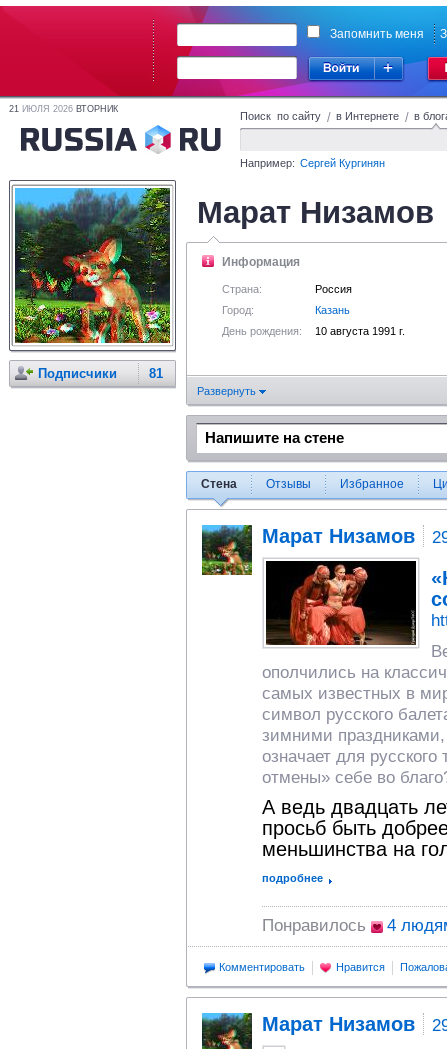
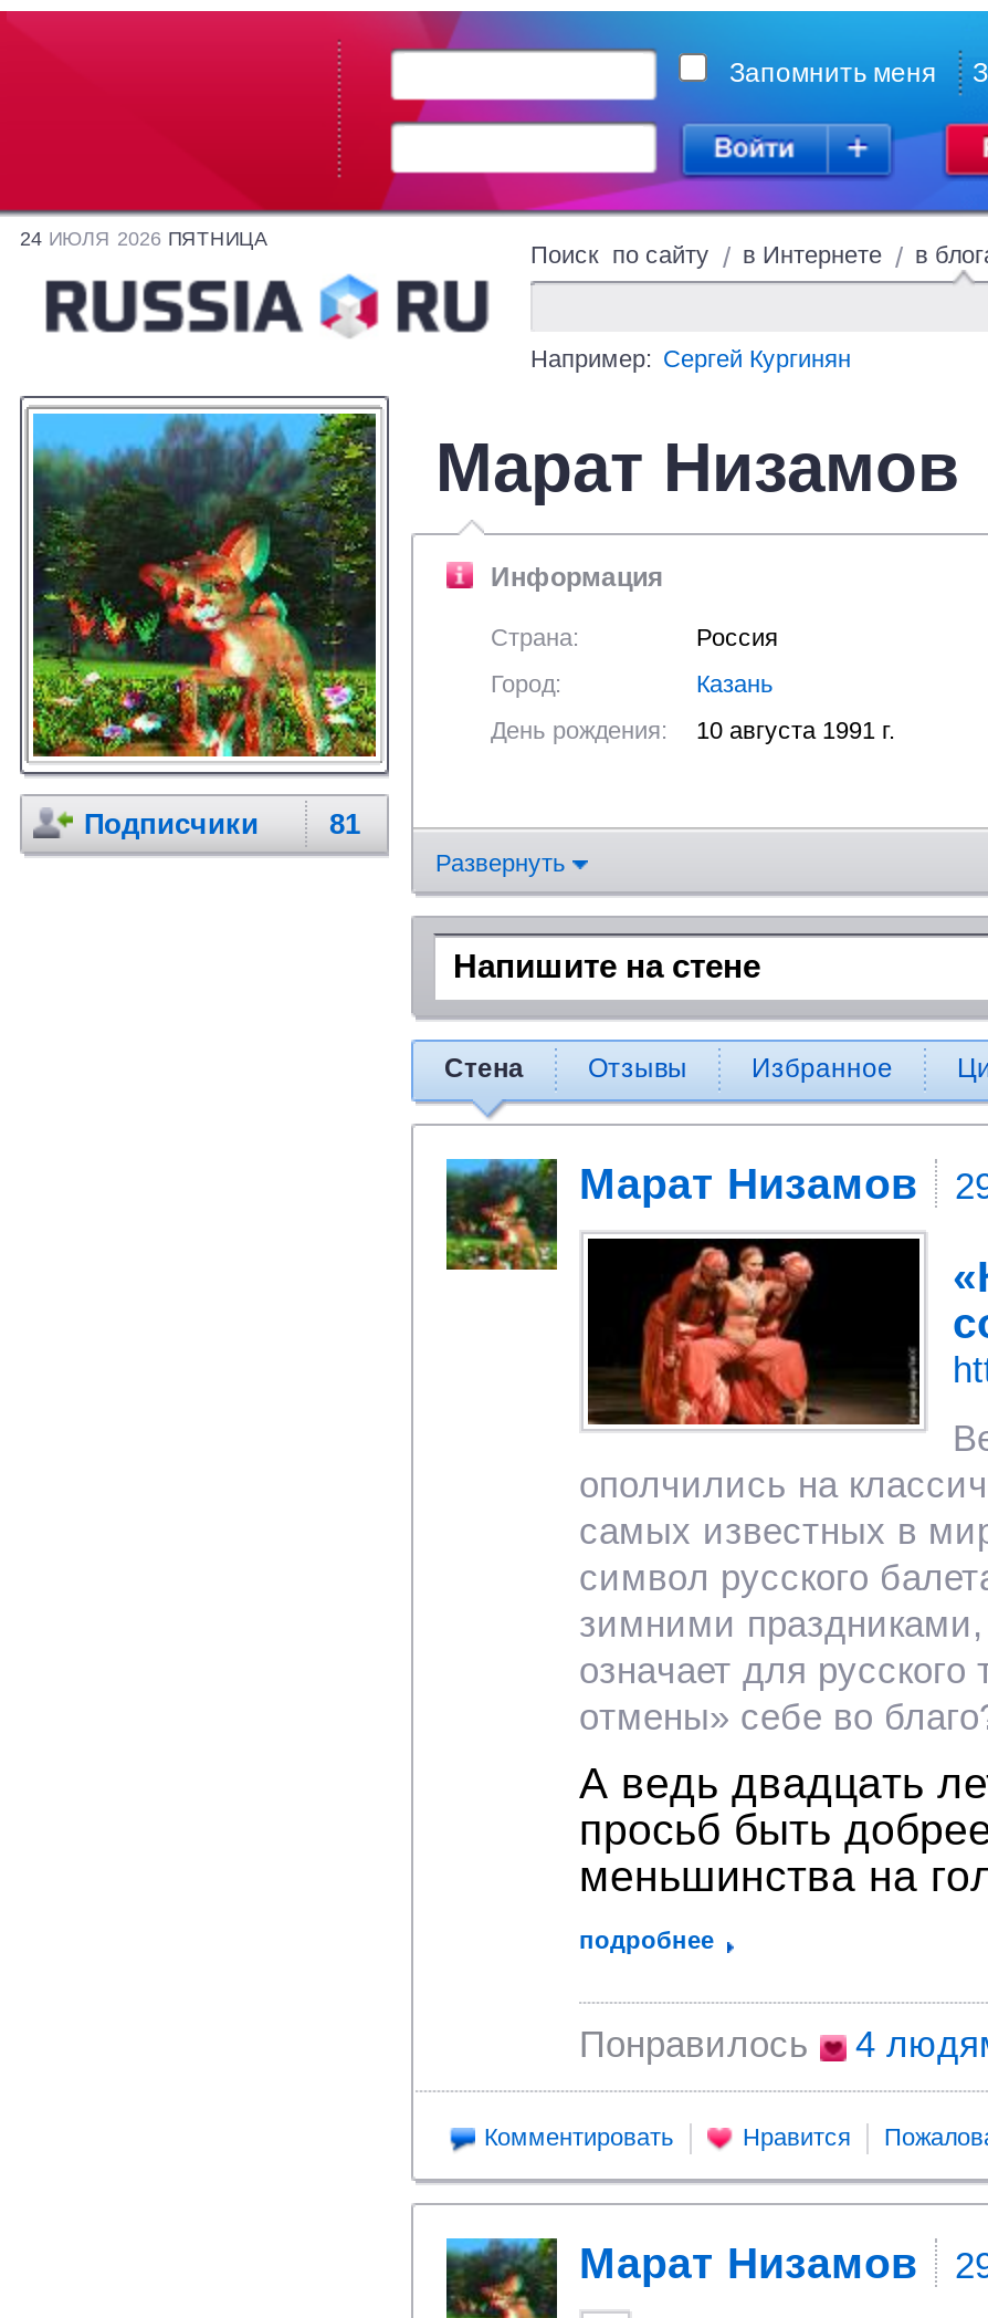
[9,104,118,114] 21 ИЮЛЯ 2026 ВТОРНИК -> [20,228,267,250] 24 ИЮЛЯ 2026 ПЯТНИЦА

